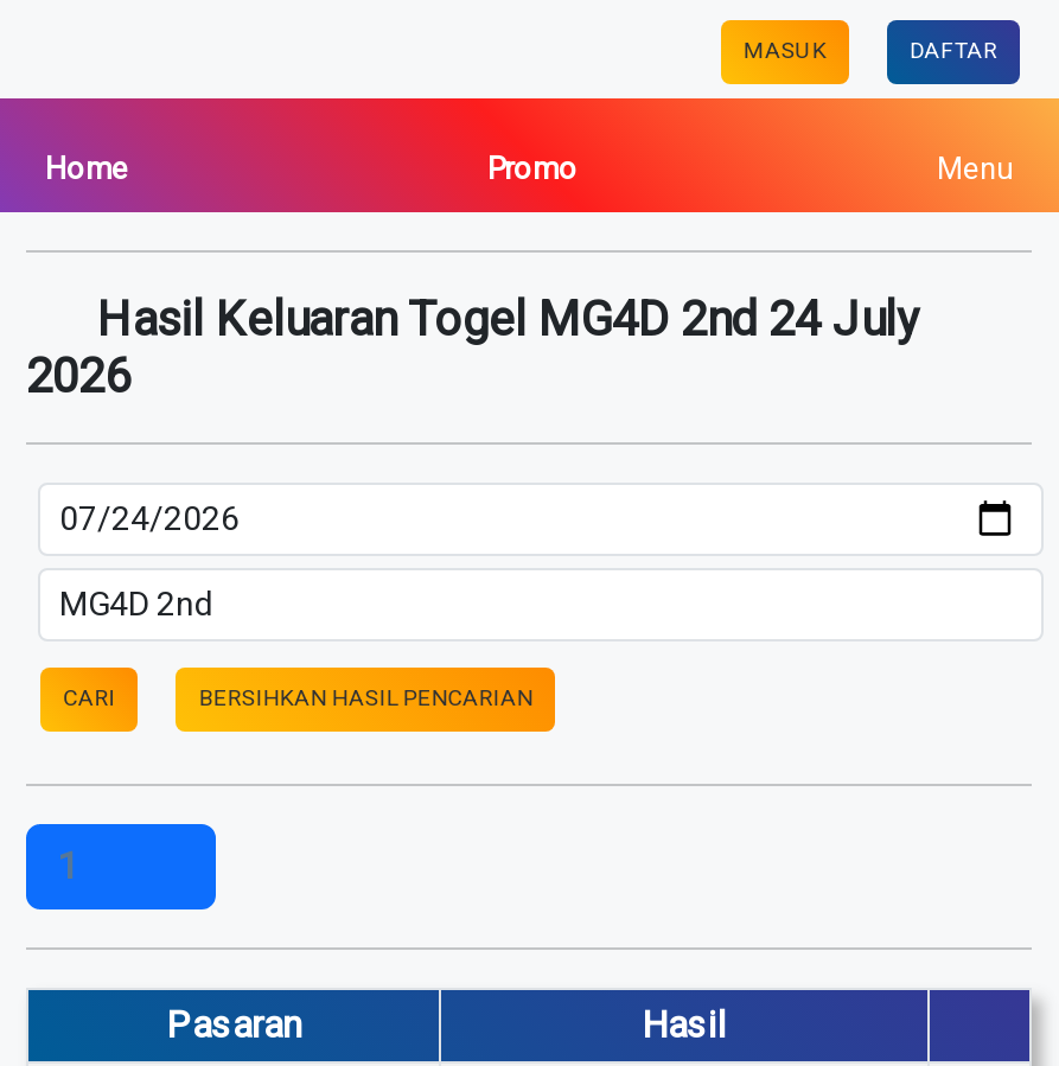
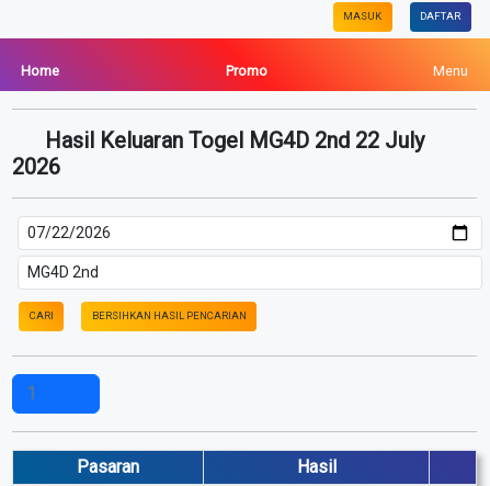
[85,290,918,347] Hasil Keluaran Togel MG4D 2nd 24 July -> [39,127,424,153] Hasil Keluaran Togel MG4D 2nd 22 July

